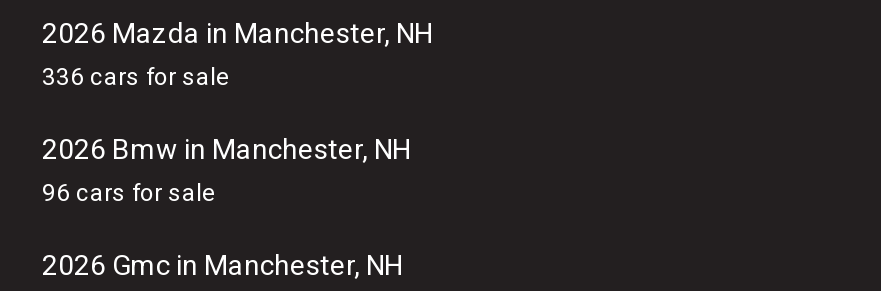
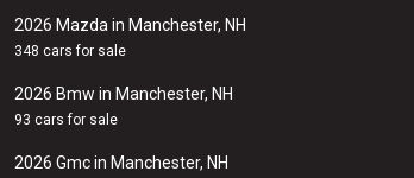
[42,63,230,91] 336 cars for sale -> [14,43,126,59] 348 cars for sale
[42,179,216,207] 96 cars for sale -> [14,112,118,128] 93 cars for sale

